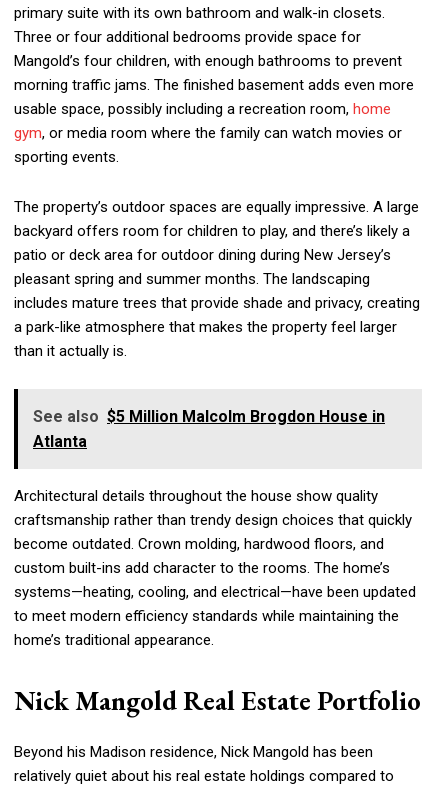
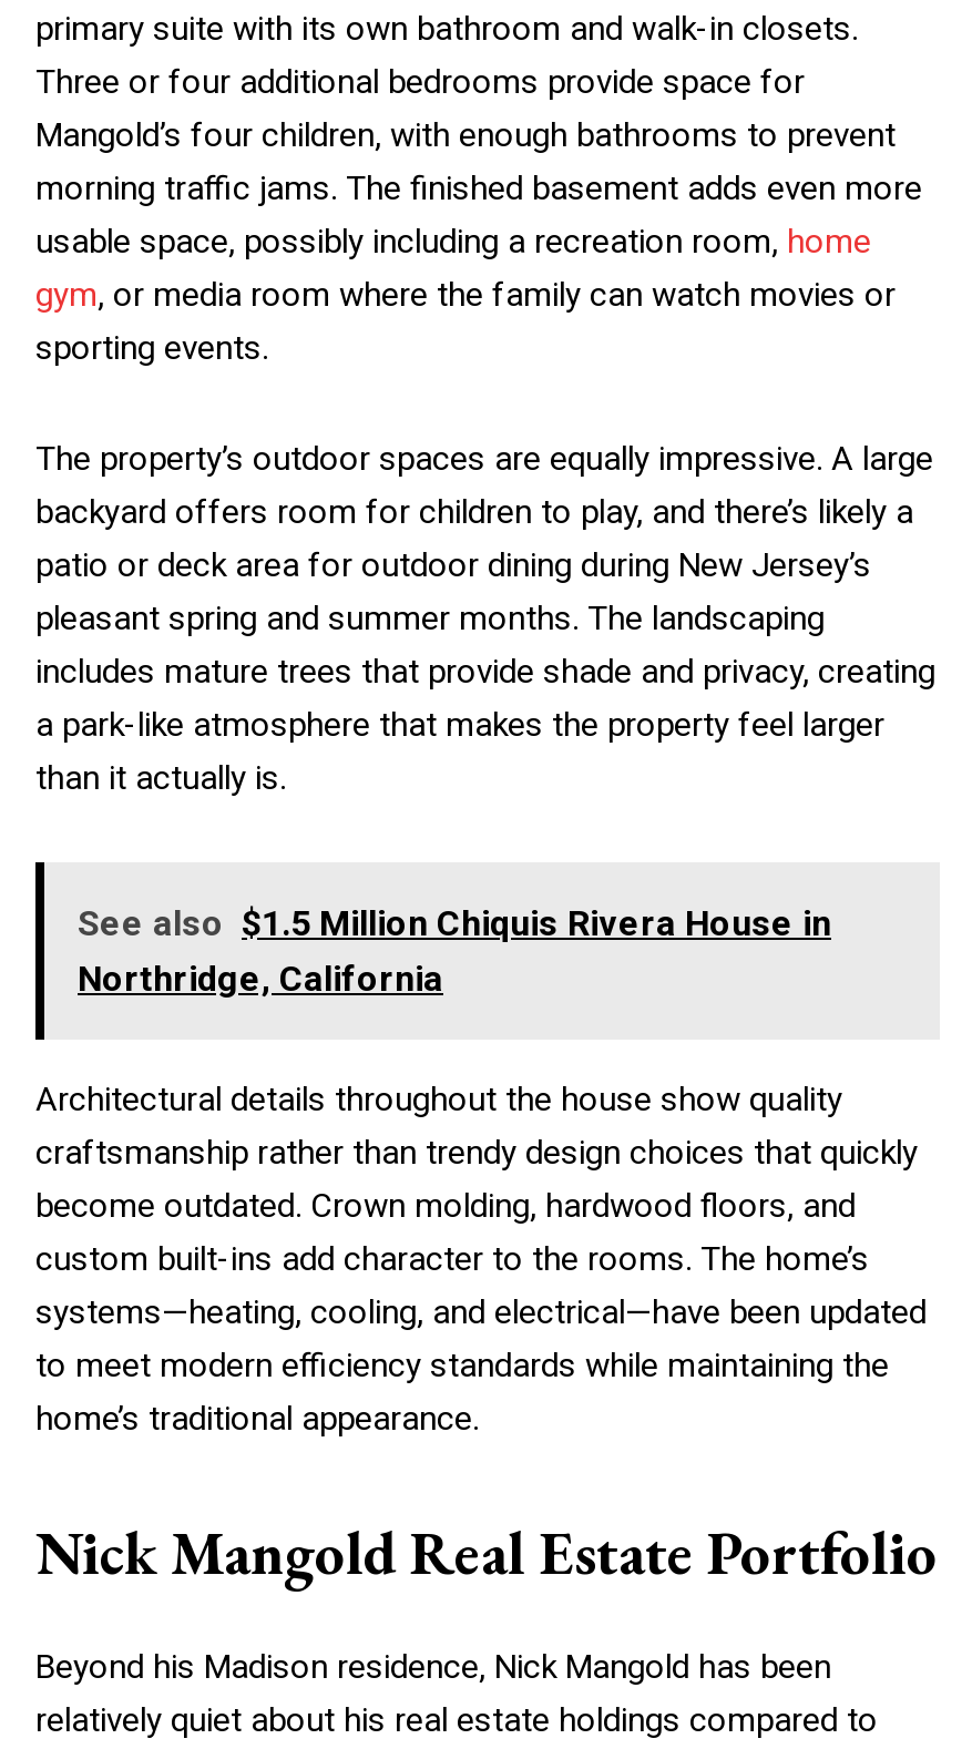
[33,406,385,450] See also $5 Million Malcolm Brogdon House in | Atlanta -> [78,901,831,999] See also $1.5 Million Chiquis Rivera House in | Northridge, California

